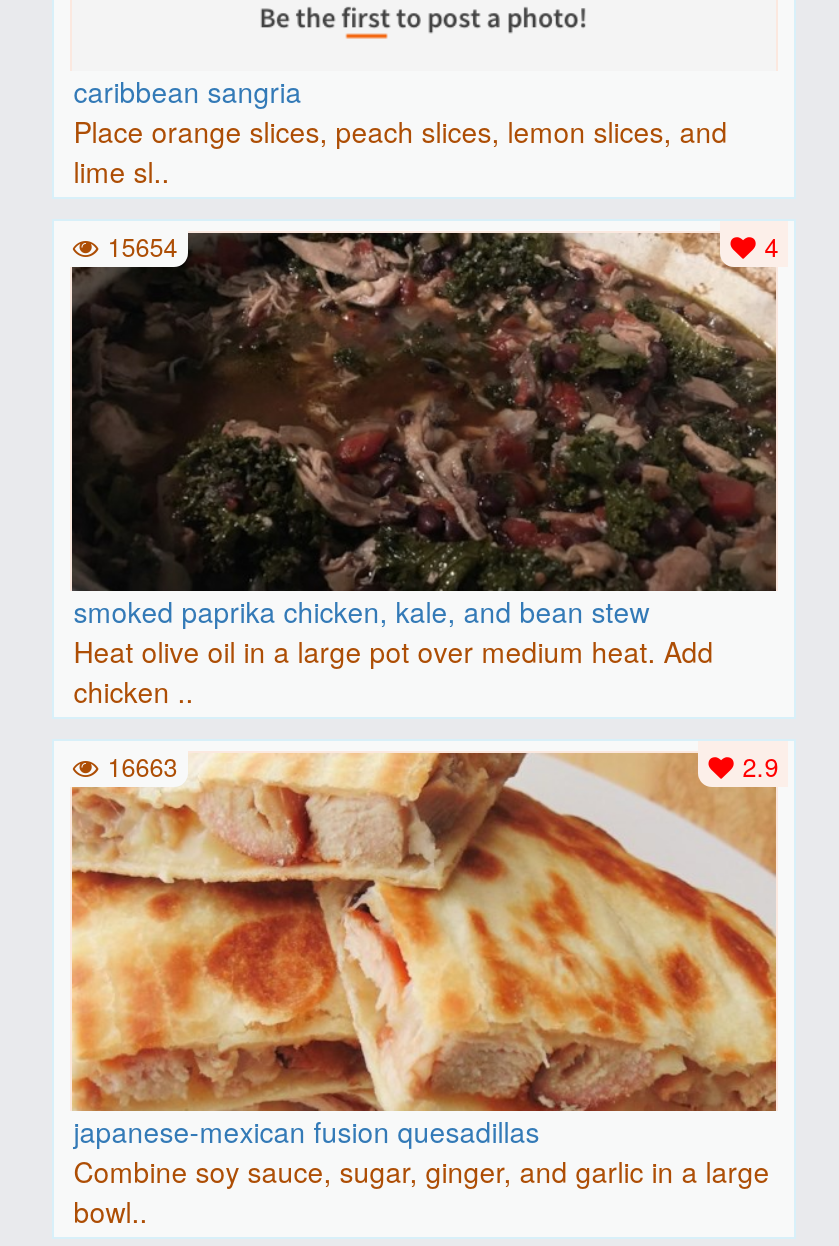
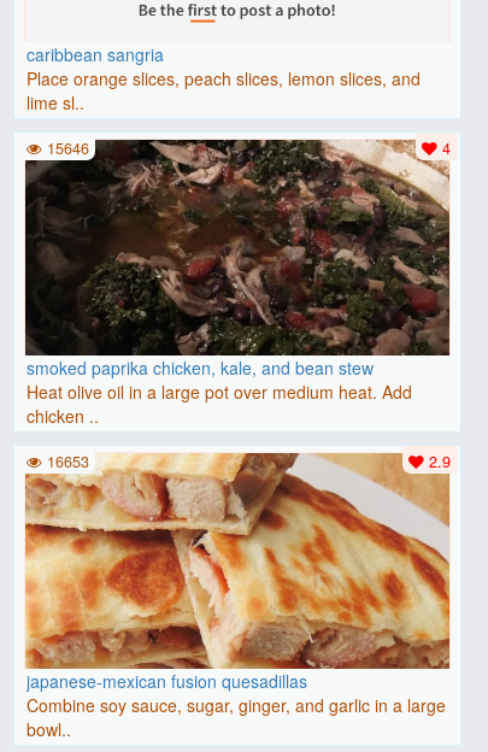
[100,229,178,265] 15654 -> [42,137,89,159] 15646
[100,749,178,785] 16663 -> [42,450,89,472] 16653

